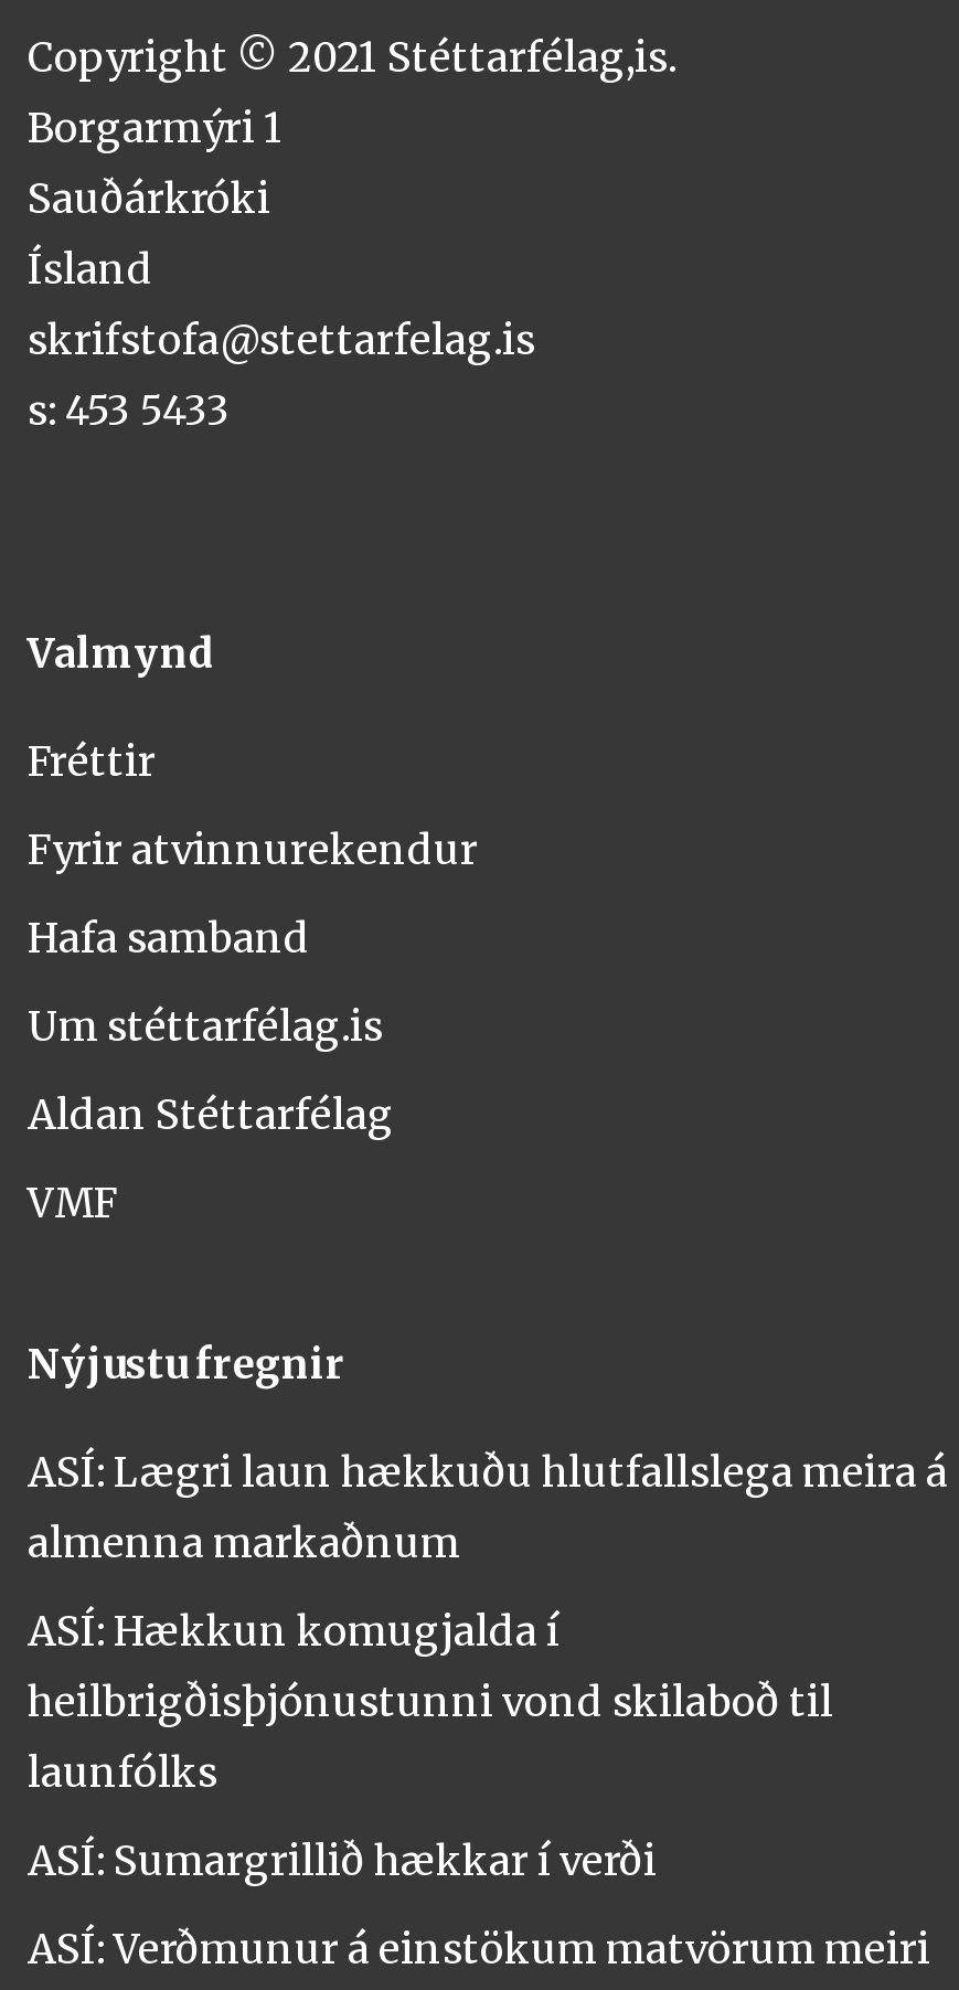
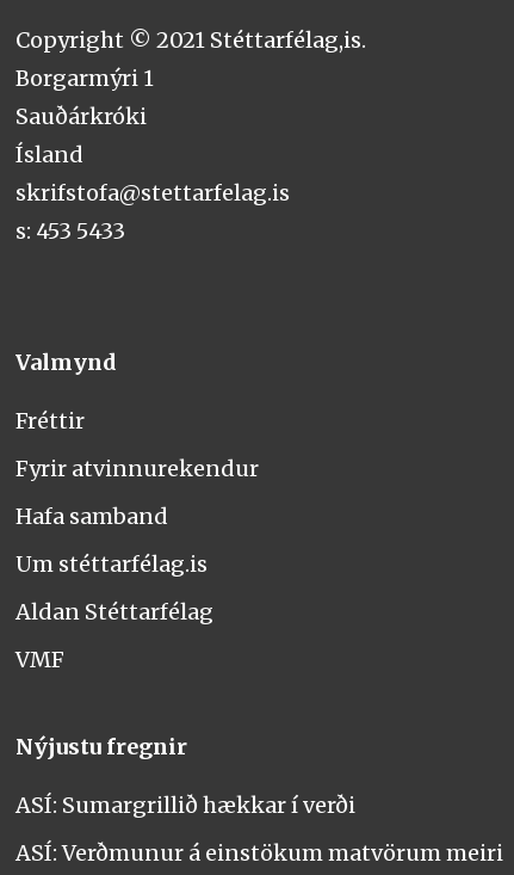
[27,1447,948,1798] ASÍ: Lægri laun hækkuðu hlutfallslega meira á | almenna markaðnum | ASÍ: Hækkun komugjalda í | heilbrigðisþjónustunni vond skilaboð til | launfólks -> none

